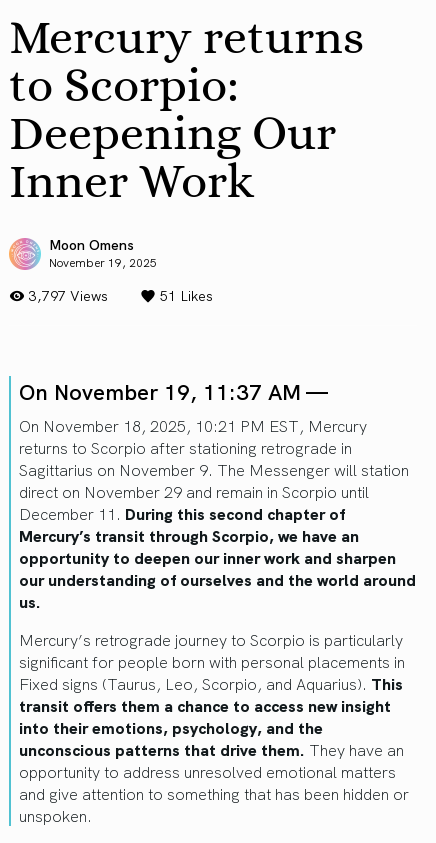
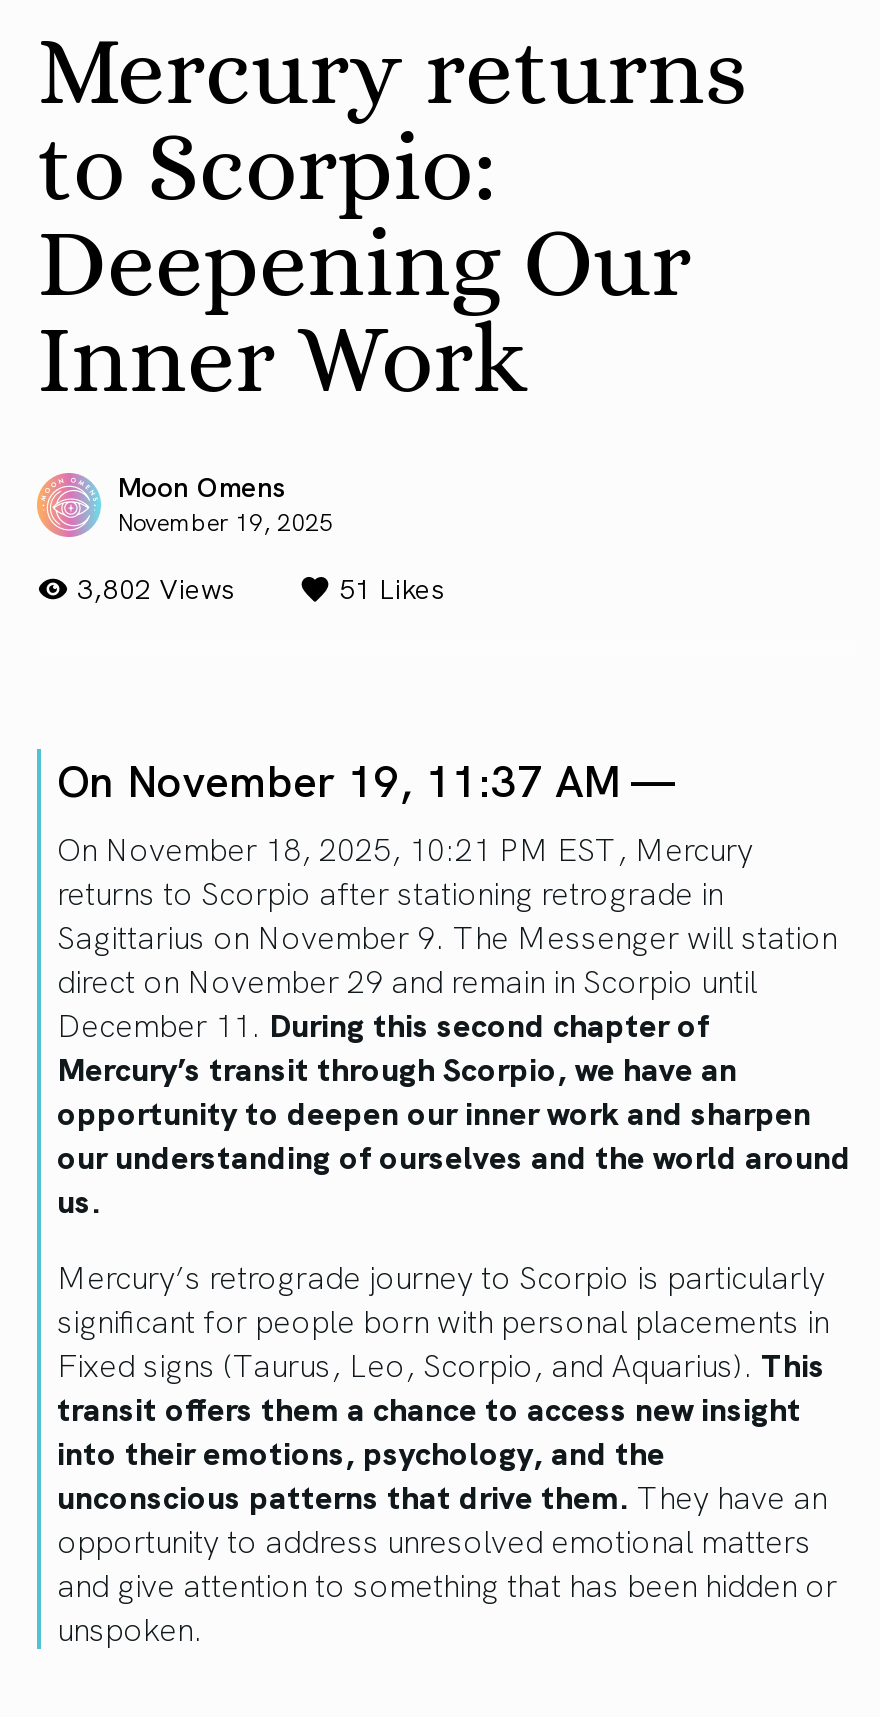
[29,285,108,305] 3,797 Views -> [77,567,235,607] 3,802 Views

